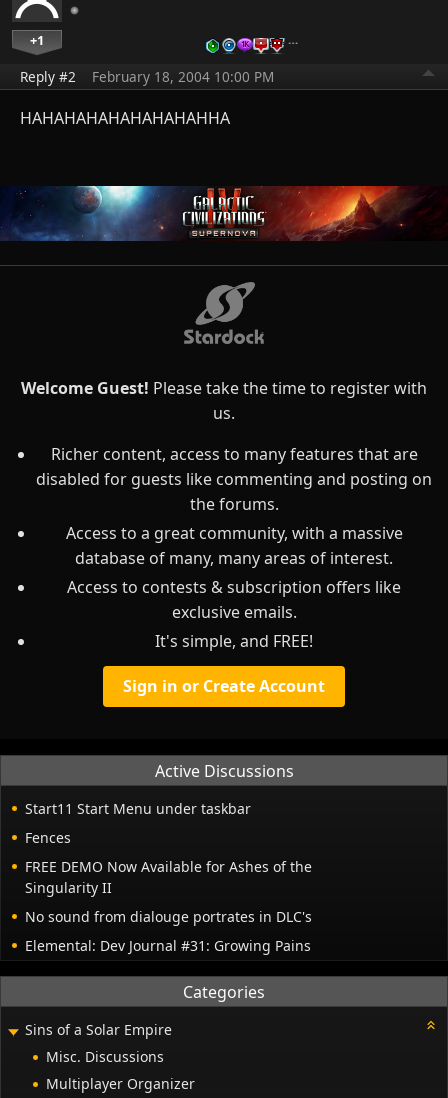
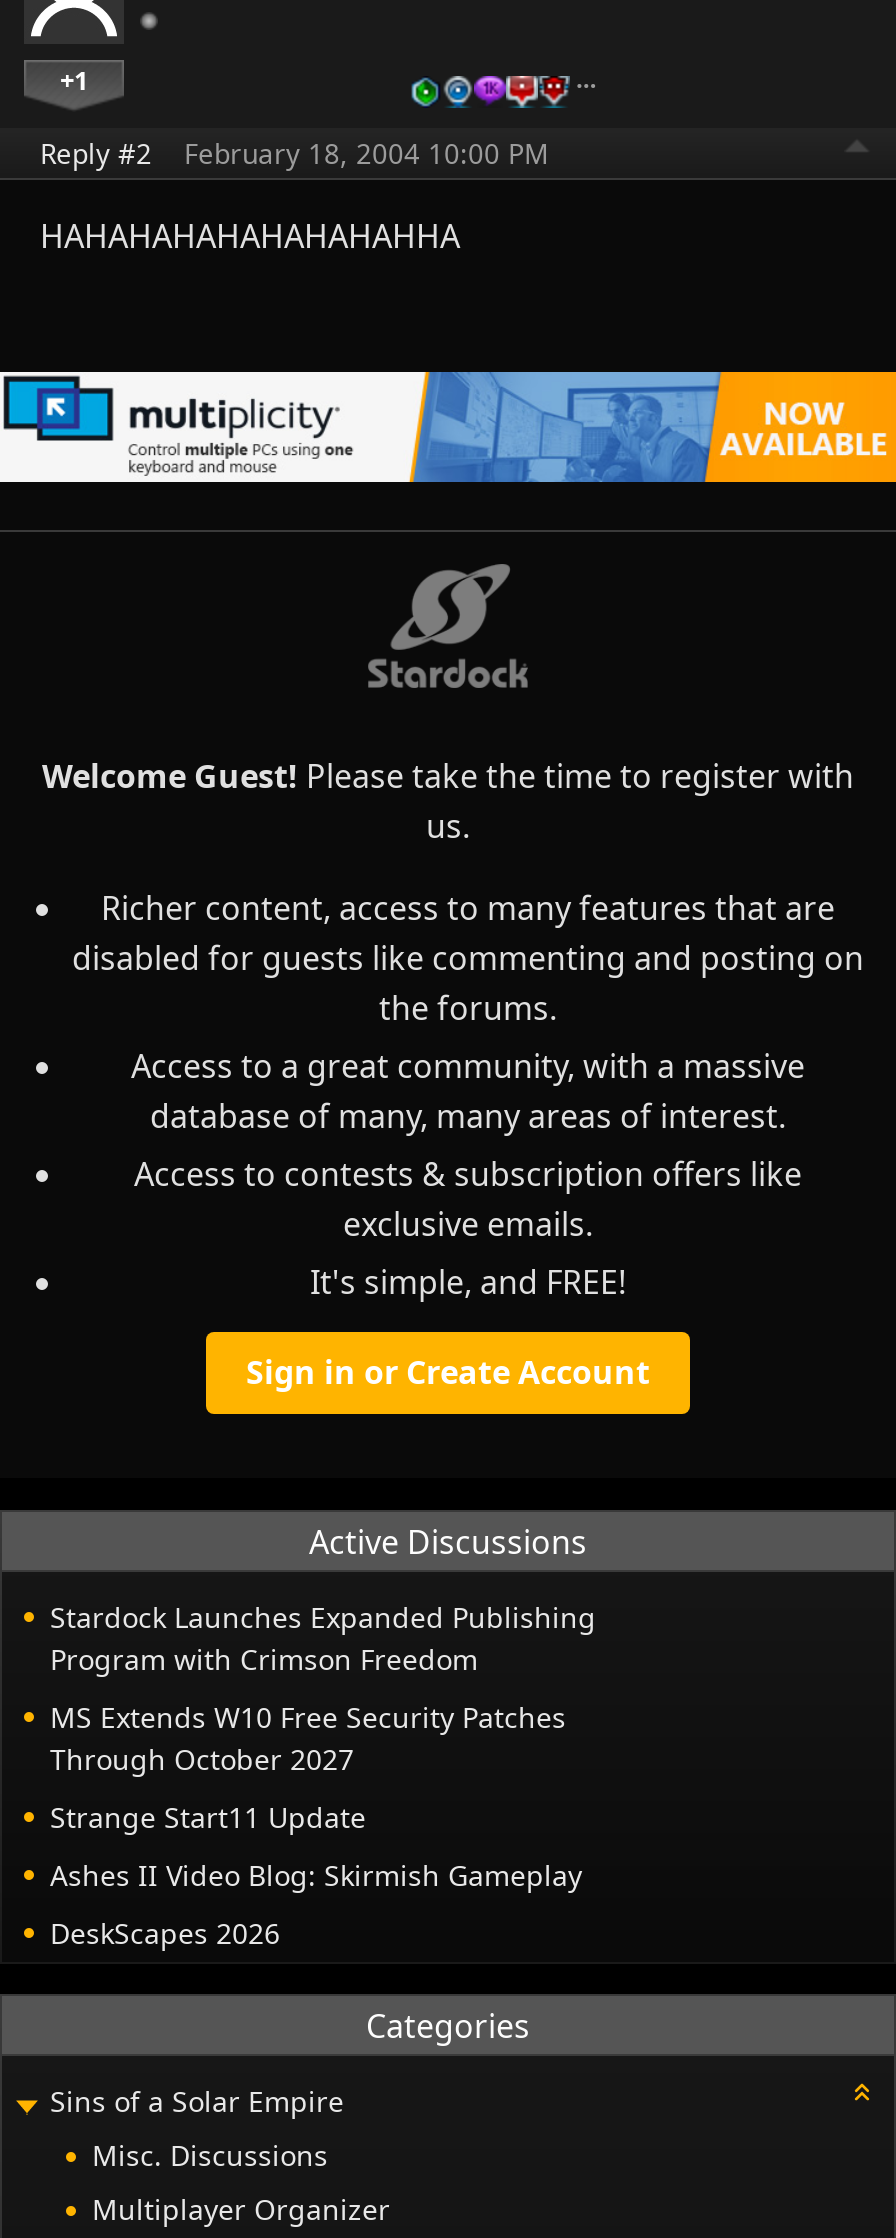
[3,185,445,241] [image] -> [6,370,890,484] [image]
[25,799,251,818] Start11 Start Menu under taskbar -> [50,1598,596,1678] Stardock Launches Expanded Publishing | Program with Crimson Freedom
[25,828,71,847] Fences -> [50,1698,566,1778] MS Extends W10 Free Security Patches | Through October 2027
[25,857,312,897] FREE DEMO Now Available for Ashes of the | Singularity II -> [50,1798,366,1836] Strange Start11 Update
[25,907,312,926] No sound from dialouge portrates in DLC's -> [50,1856,582,1894] Ashes II Video Blog: Skirmish Gameplay
[25,936,311,955] Elemental: Dev Journal #31: Growing Pains -> [50,1914,280,1952] DeskScapes 2026

